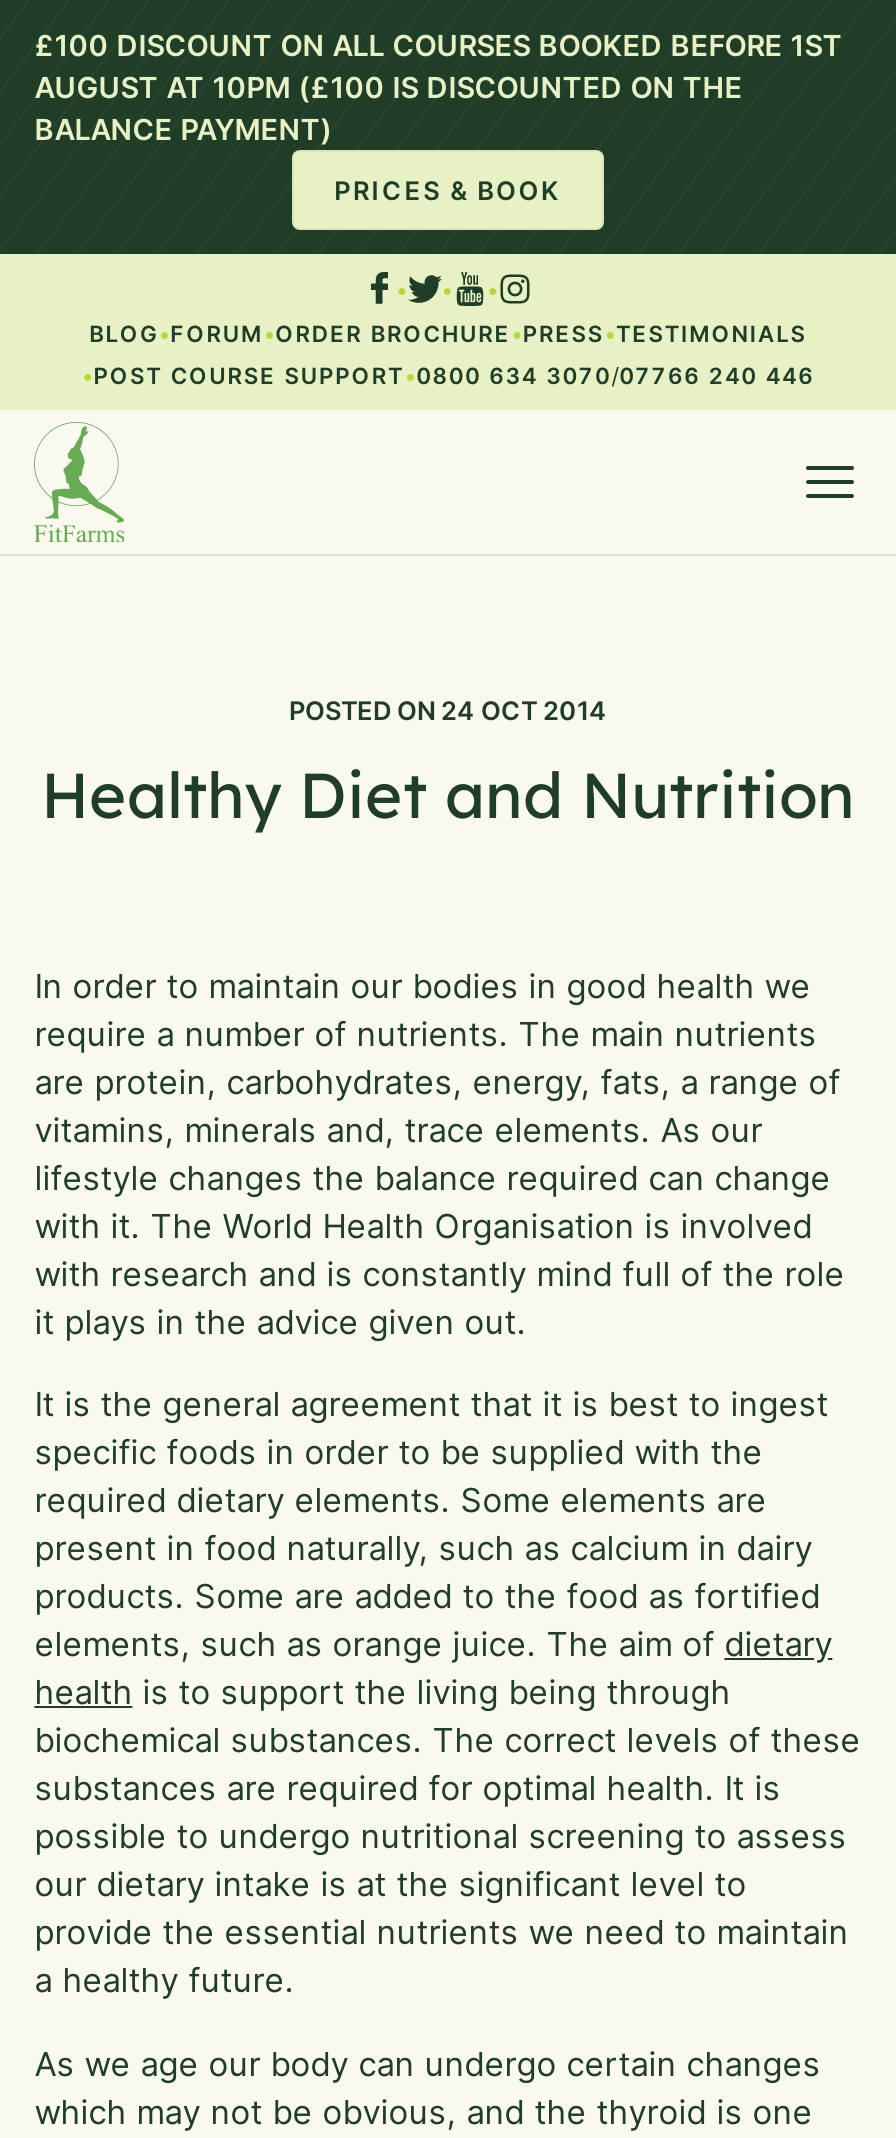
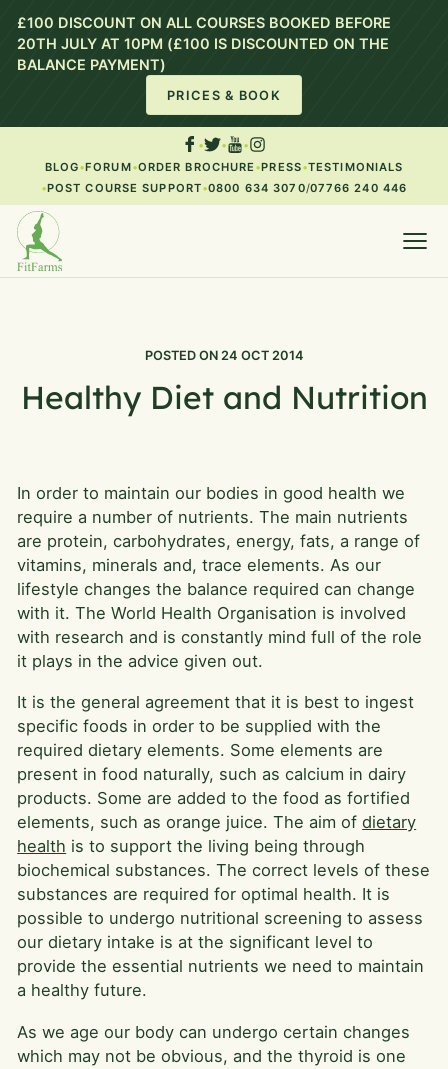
[34,28,842,104] £100 DISCOUNT ON ALL COURSES BOOKED BEFORE 1ST | AUGUST AT 10PM (£100 IS DISCOUNTED ON THE -> [17,14,391,52] £100 DISCOUNT ON ALL COURSES BOOKED BEFORE | 20TH JULY AT 10PM (£100 IS DISCOUNTED ON THE

